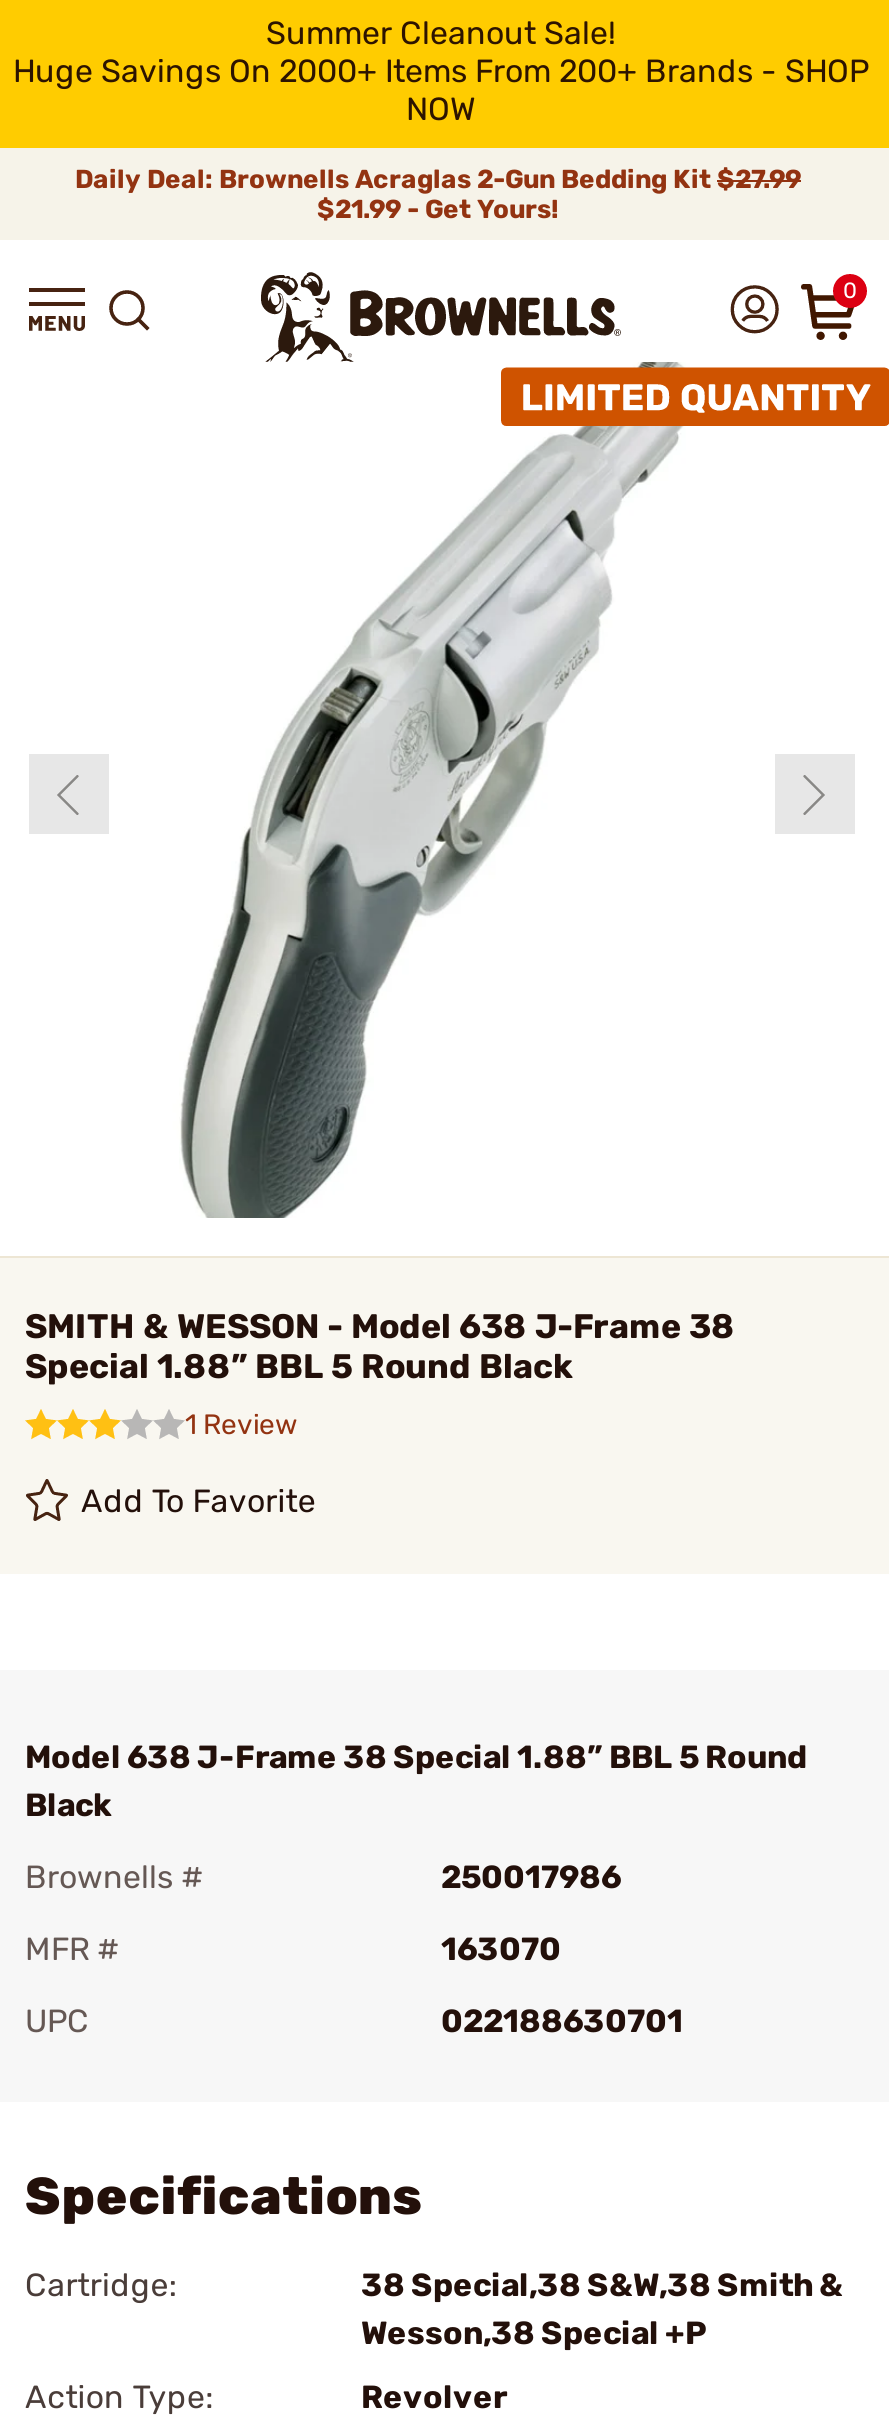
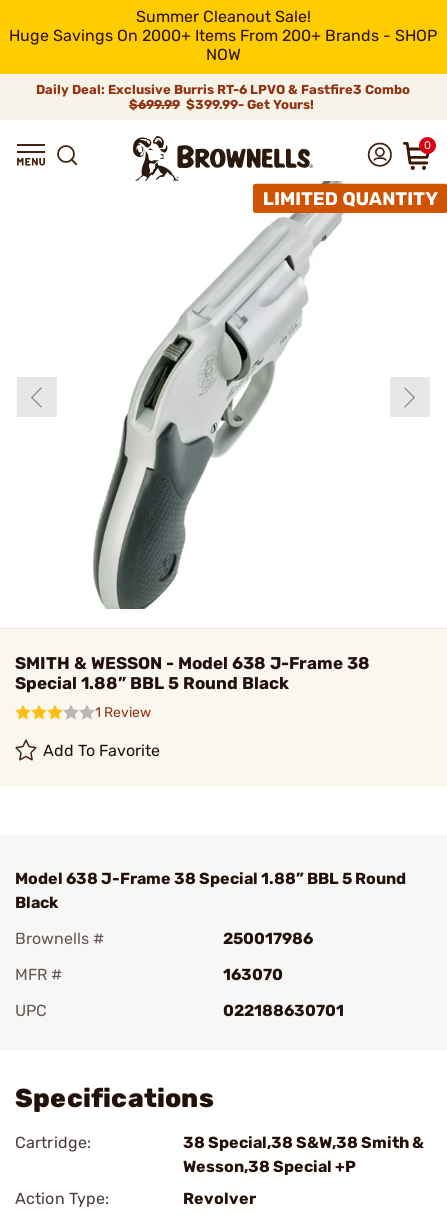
[75,164,801,224] Daily Deal: Brownells Acraglas 2-Gun Bedding Kit $27.99 | $21.99 - Get Yours! -> [36,82,410,112] Daily Deal: Exclusive Burris RT-6 LPVO & Fastfire3 Combo | $699.99 $399.99- Get Yours!

